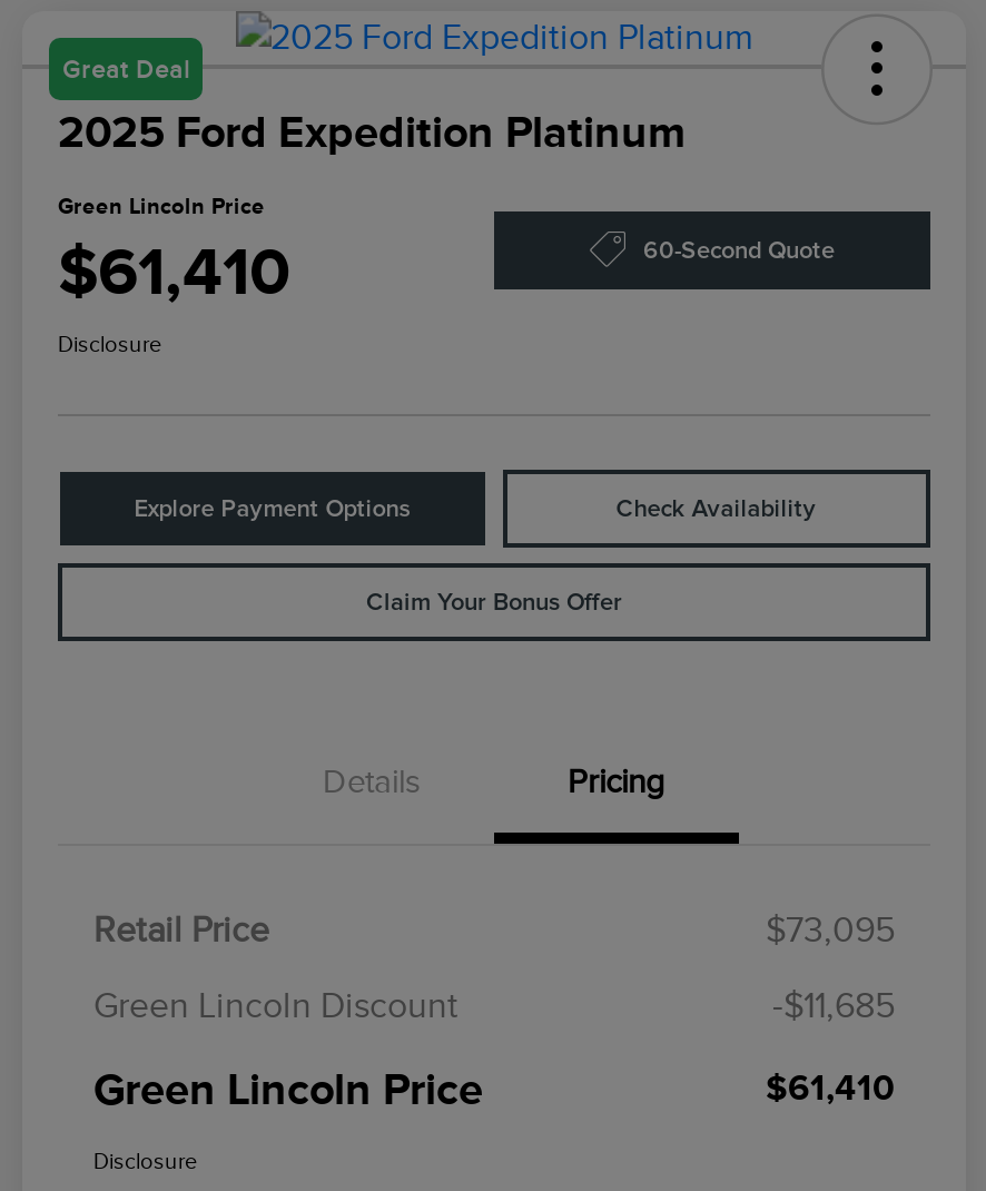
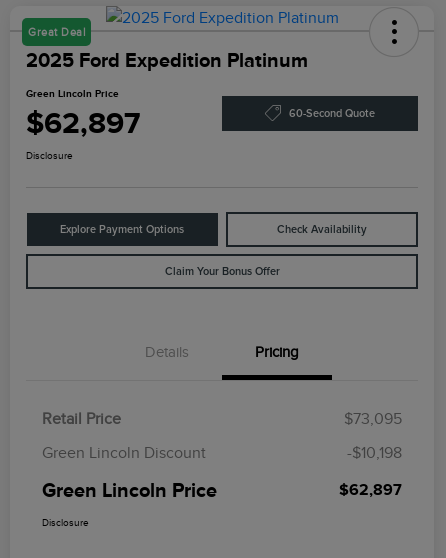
[58,234,292,310] $61,410 -> [26,106,140,140] $62,897
[772,987,895,1027] -$11,685 -> [347,444,402,462] -$10,198
[766,1069,895,1109] $61,410 -> [339,481,402,499] $62,897

